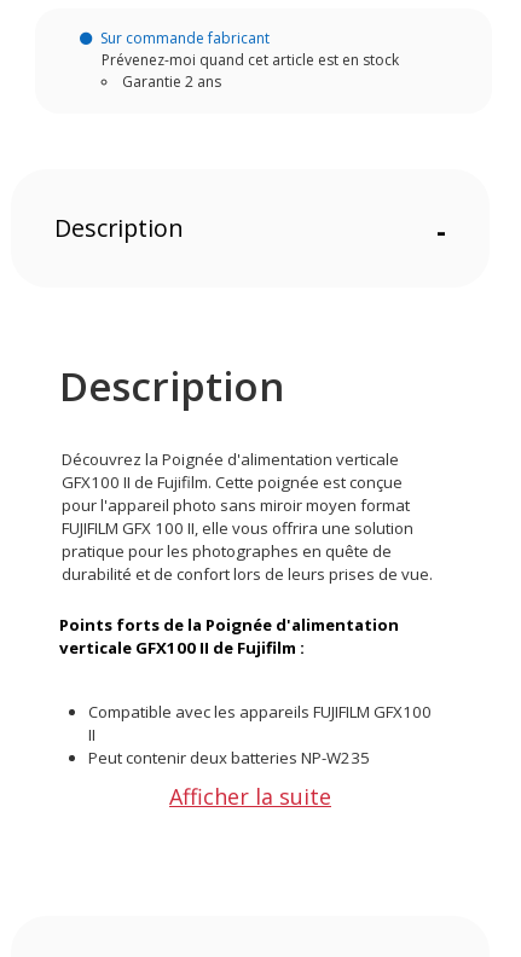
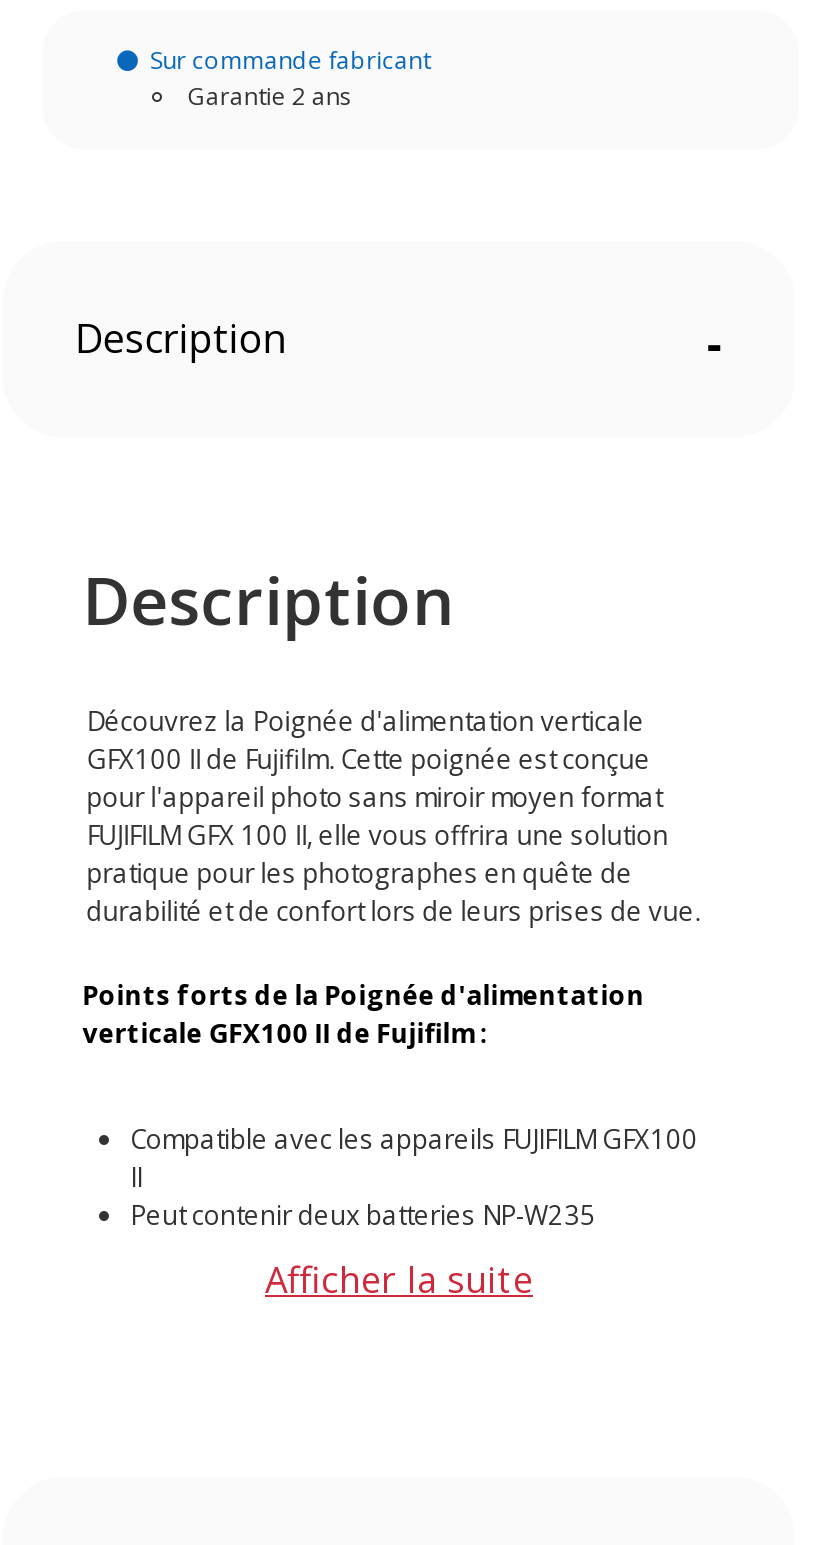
[102,49,399,69] Prévenez-moi quand cet article est en stock -> none

